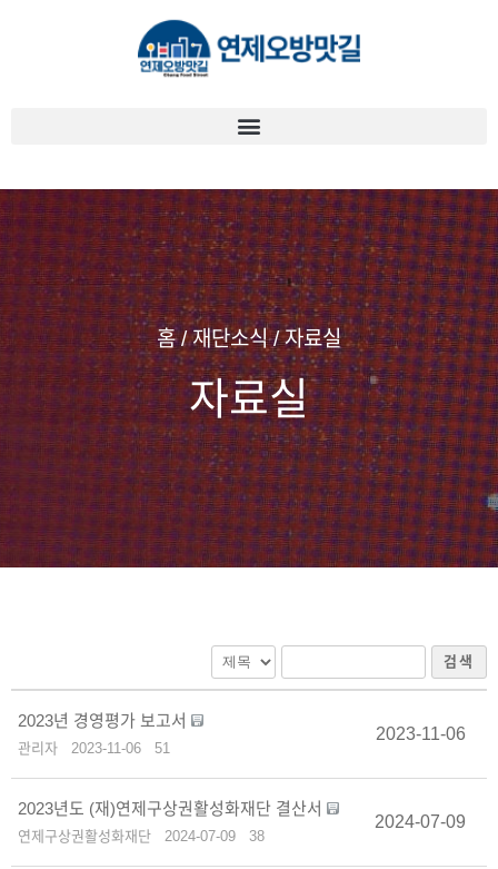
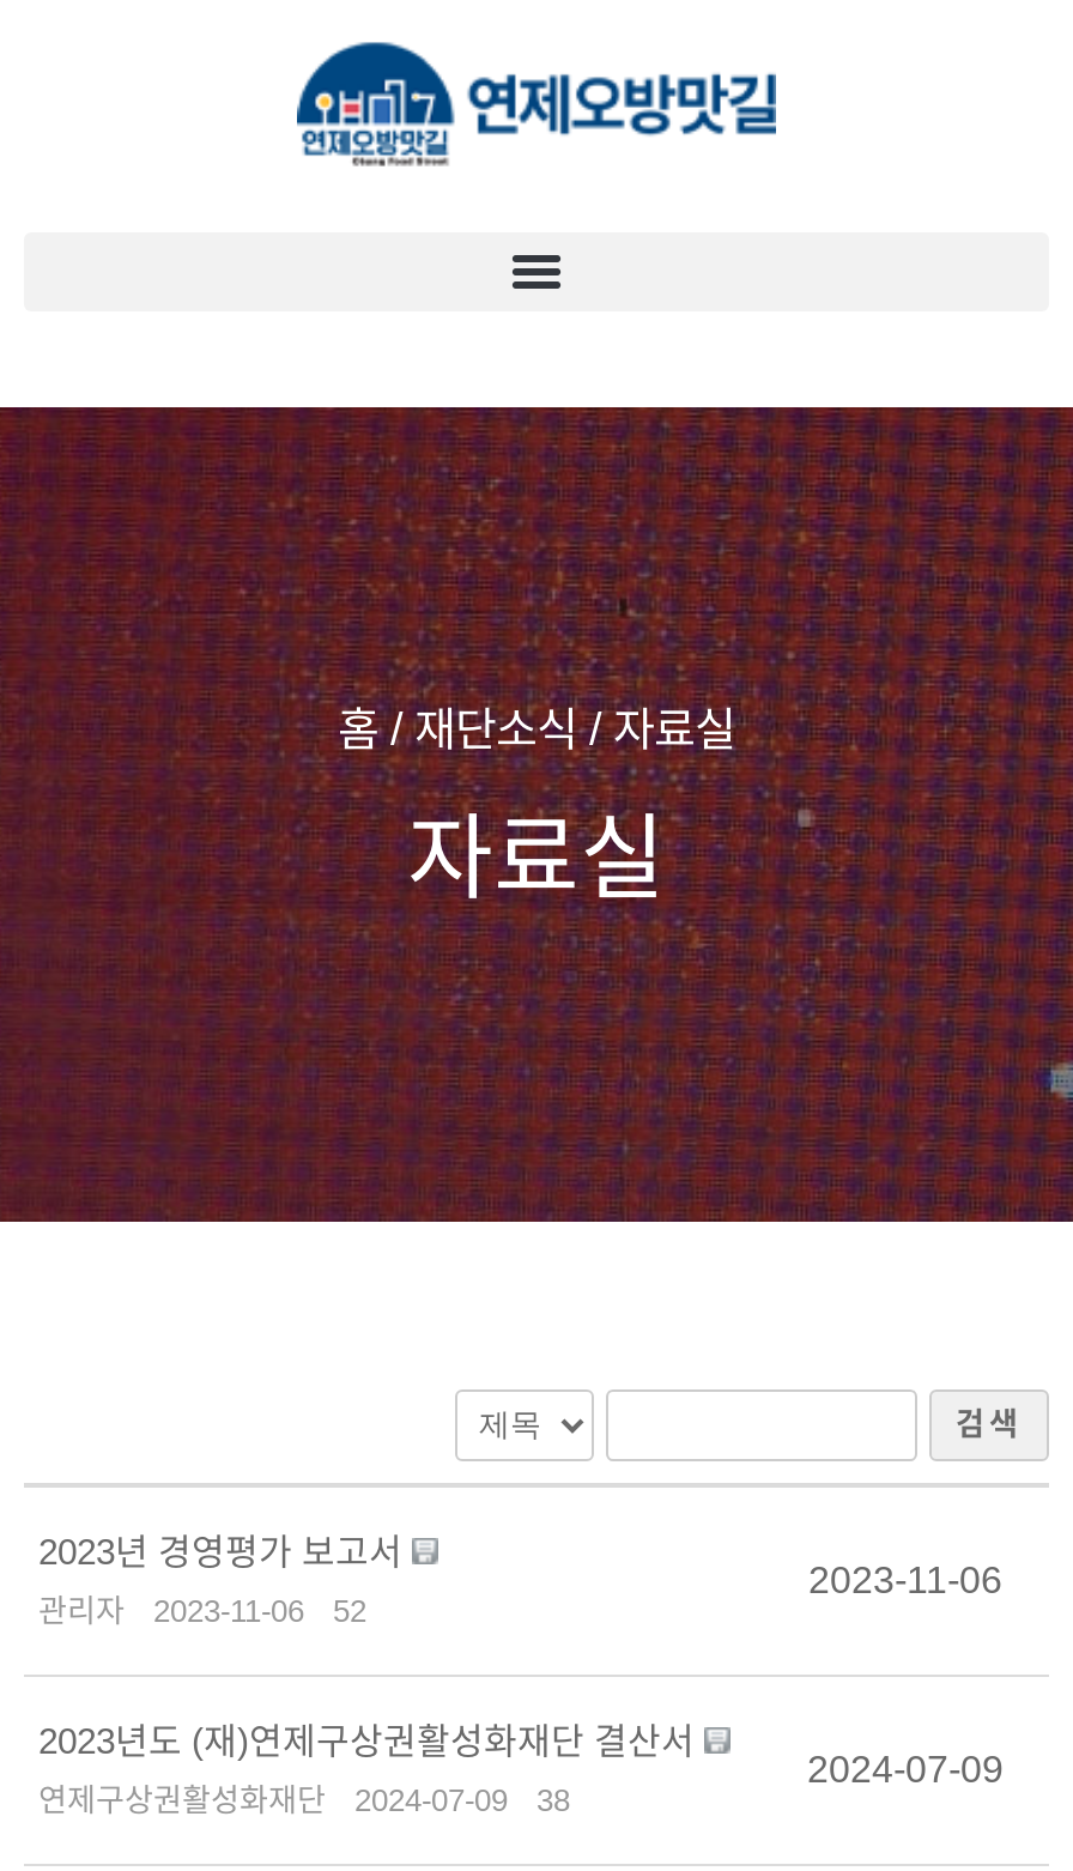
[18,740,170,756] 관리자 2023-11-06 51 -> [38,1592,366,1628] 관리자 2023-11-06 52

